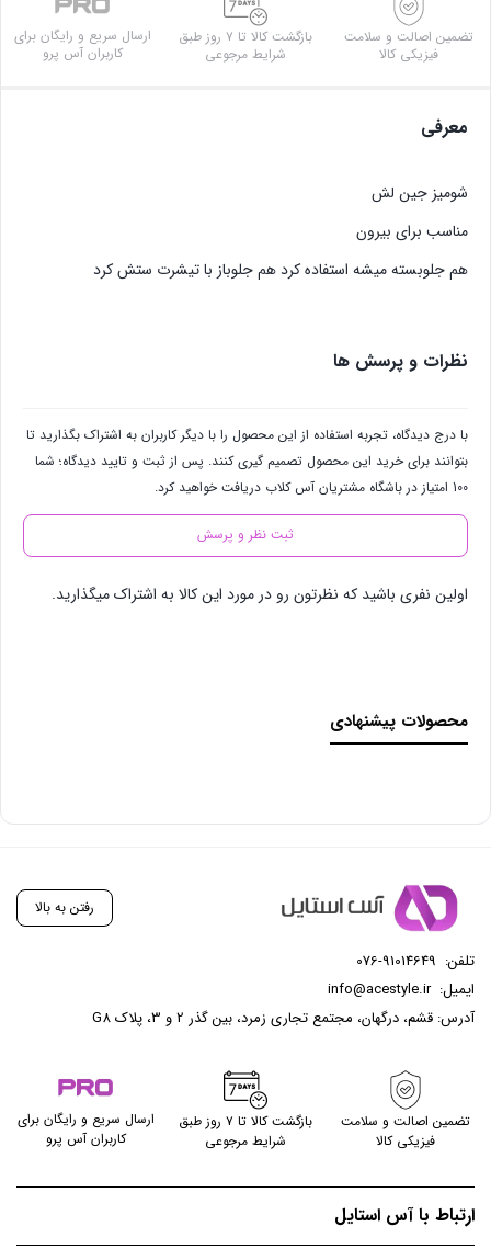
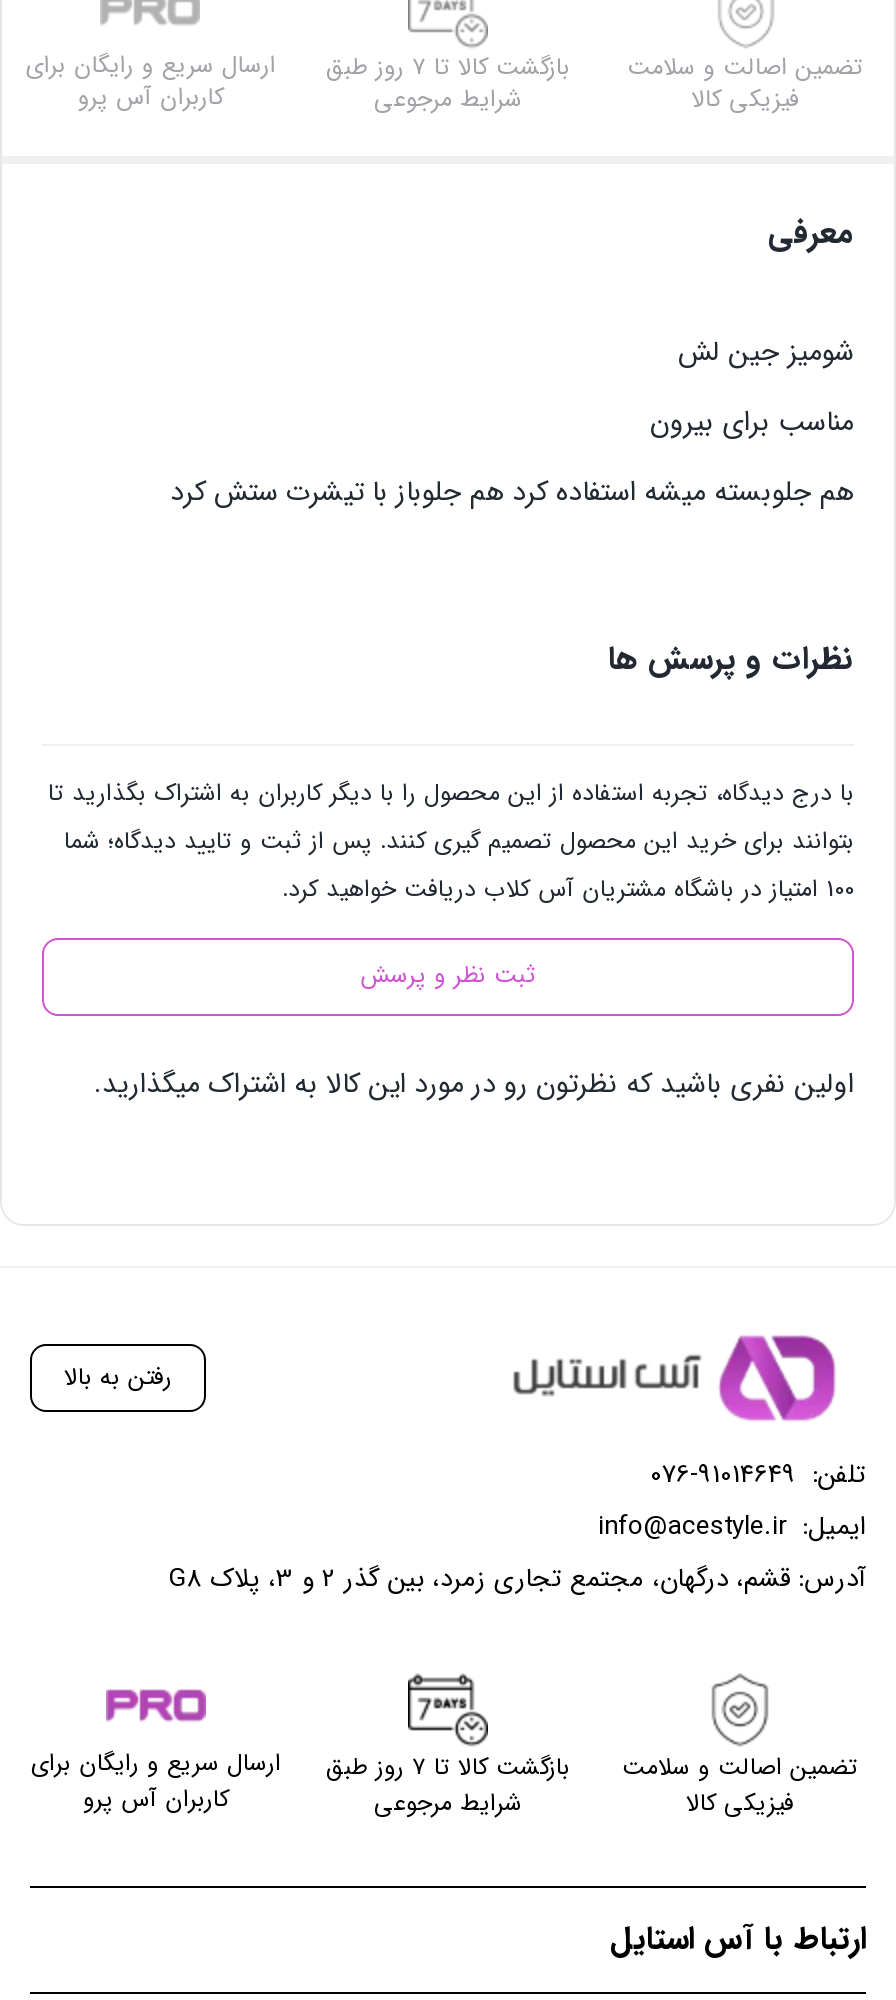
[330,708,468,734] محصولات پیشنهادی -> none

